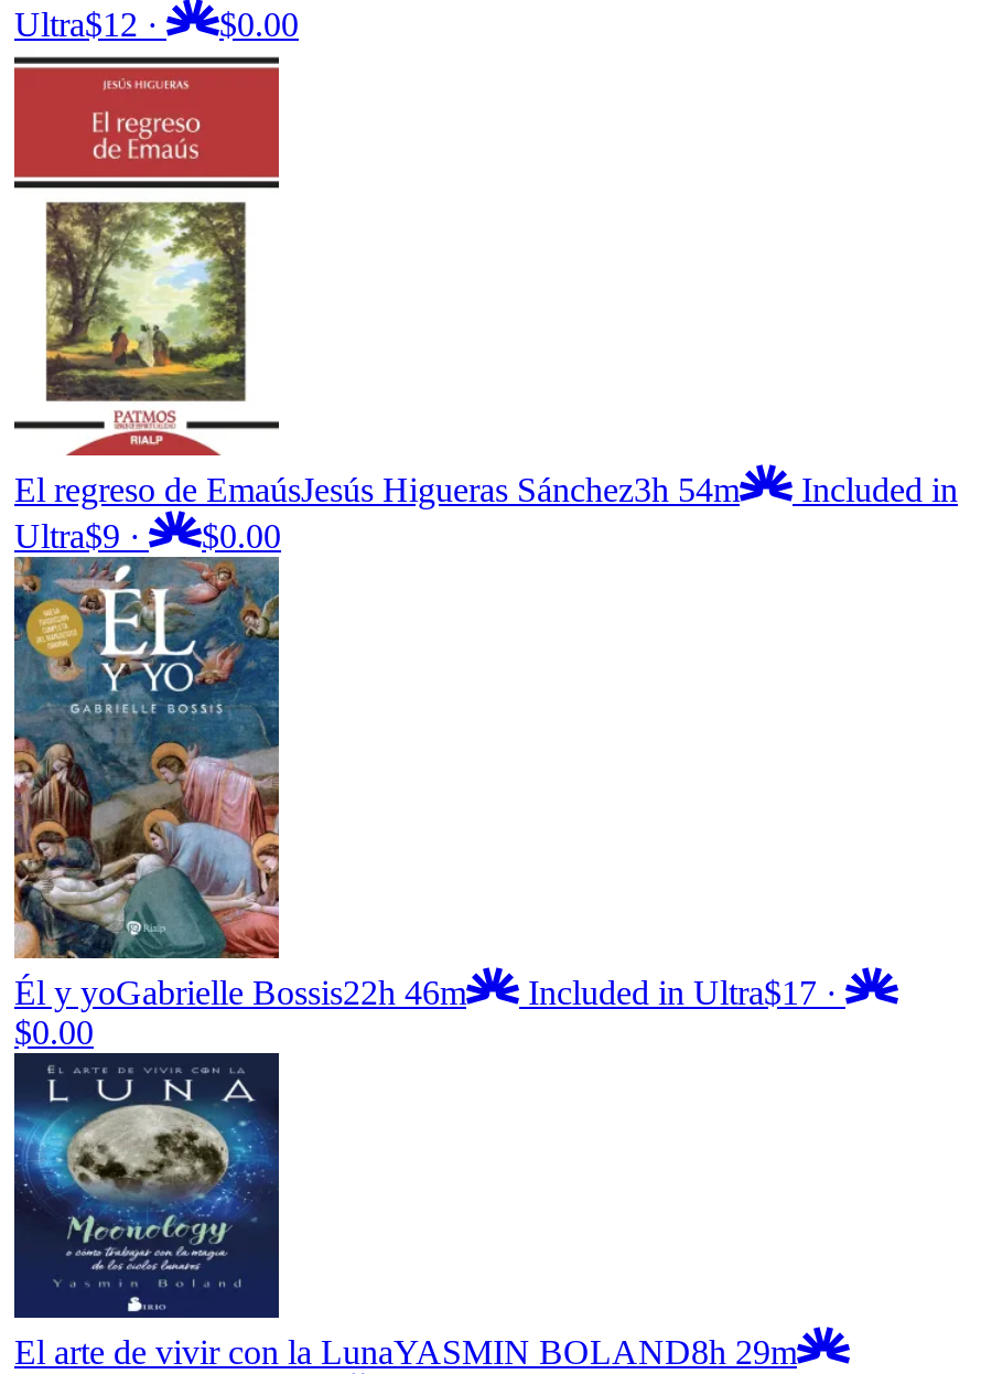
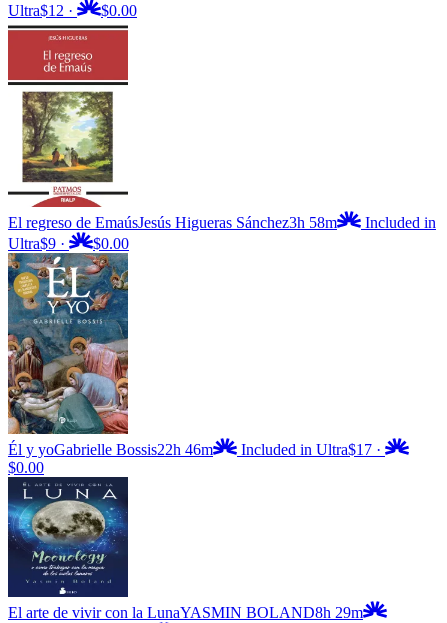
[14,472,740,510] El regreso de EmaúsJesús Higueras Sánchez3h 54m -> [8,214,337,231] El regreso de EmaúsJesús Higueras Sánchez3h 58m

